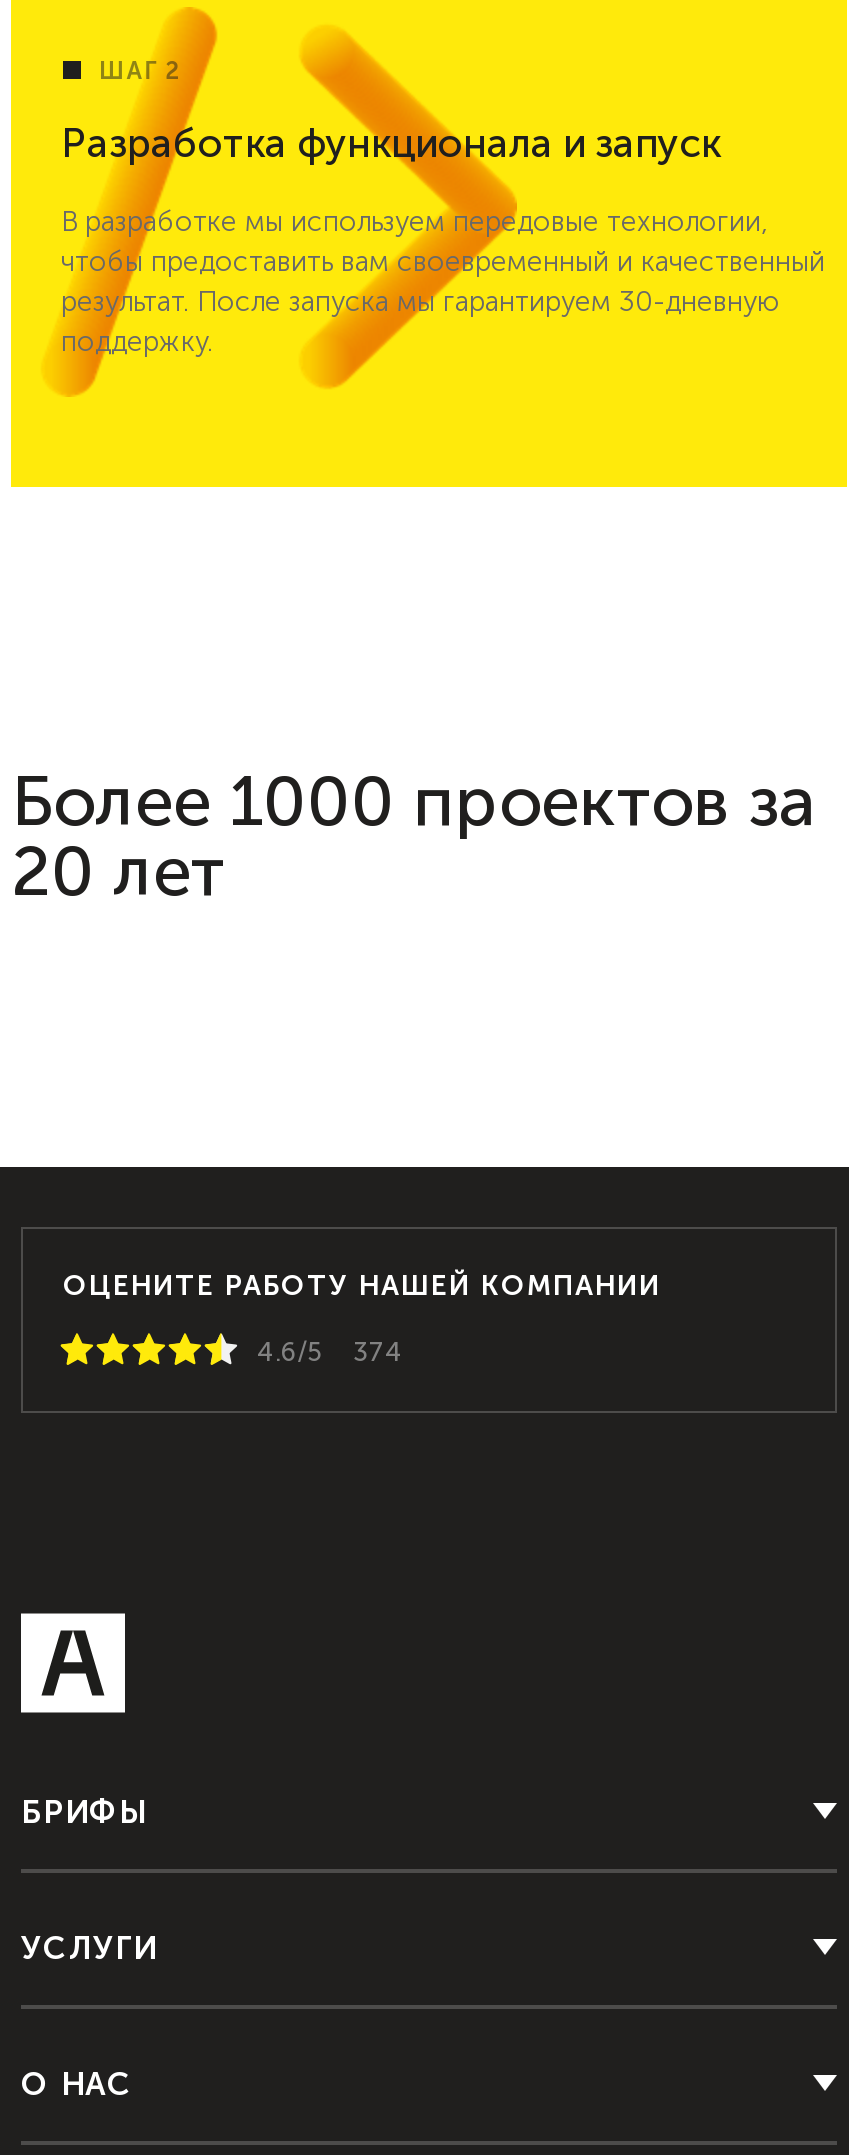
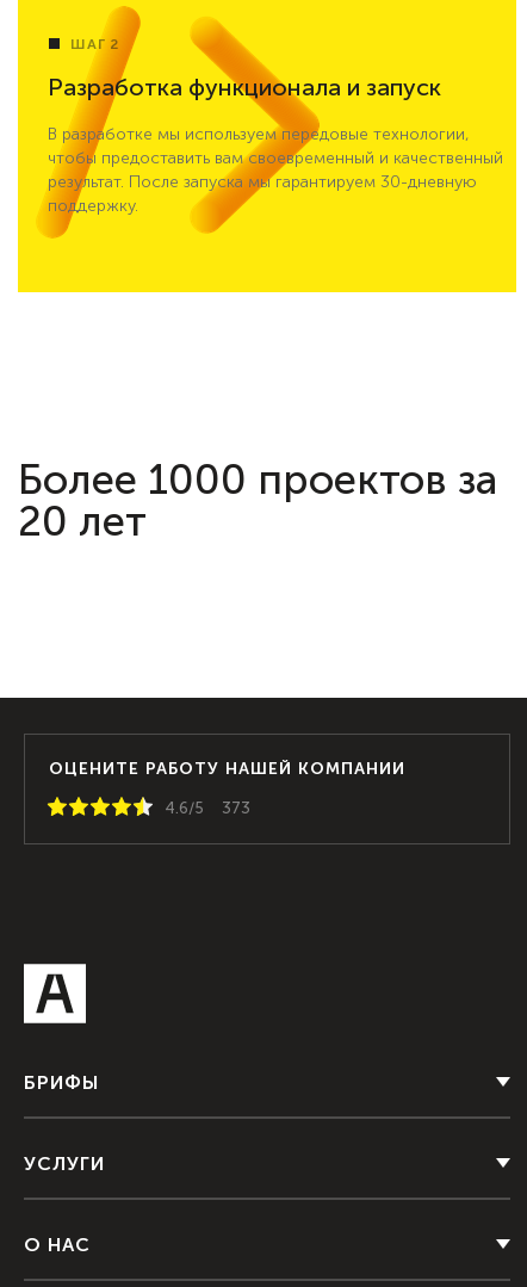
[257,1336,403,1366] 4.6/5 374 -> [165,799,250,816] 4.6/5 373

